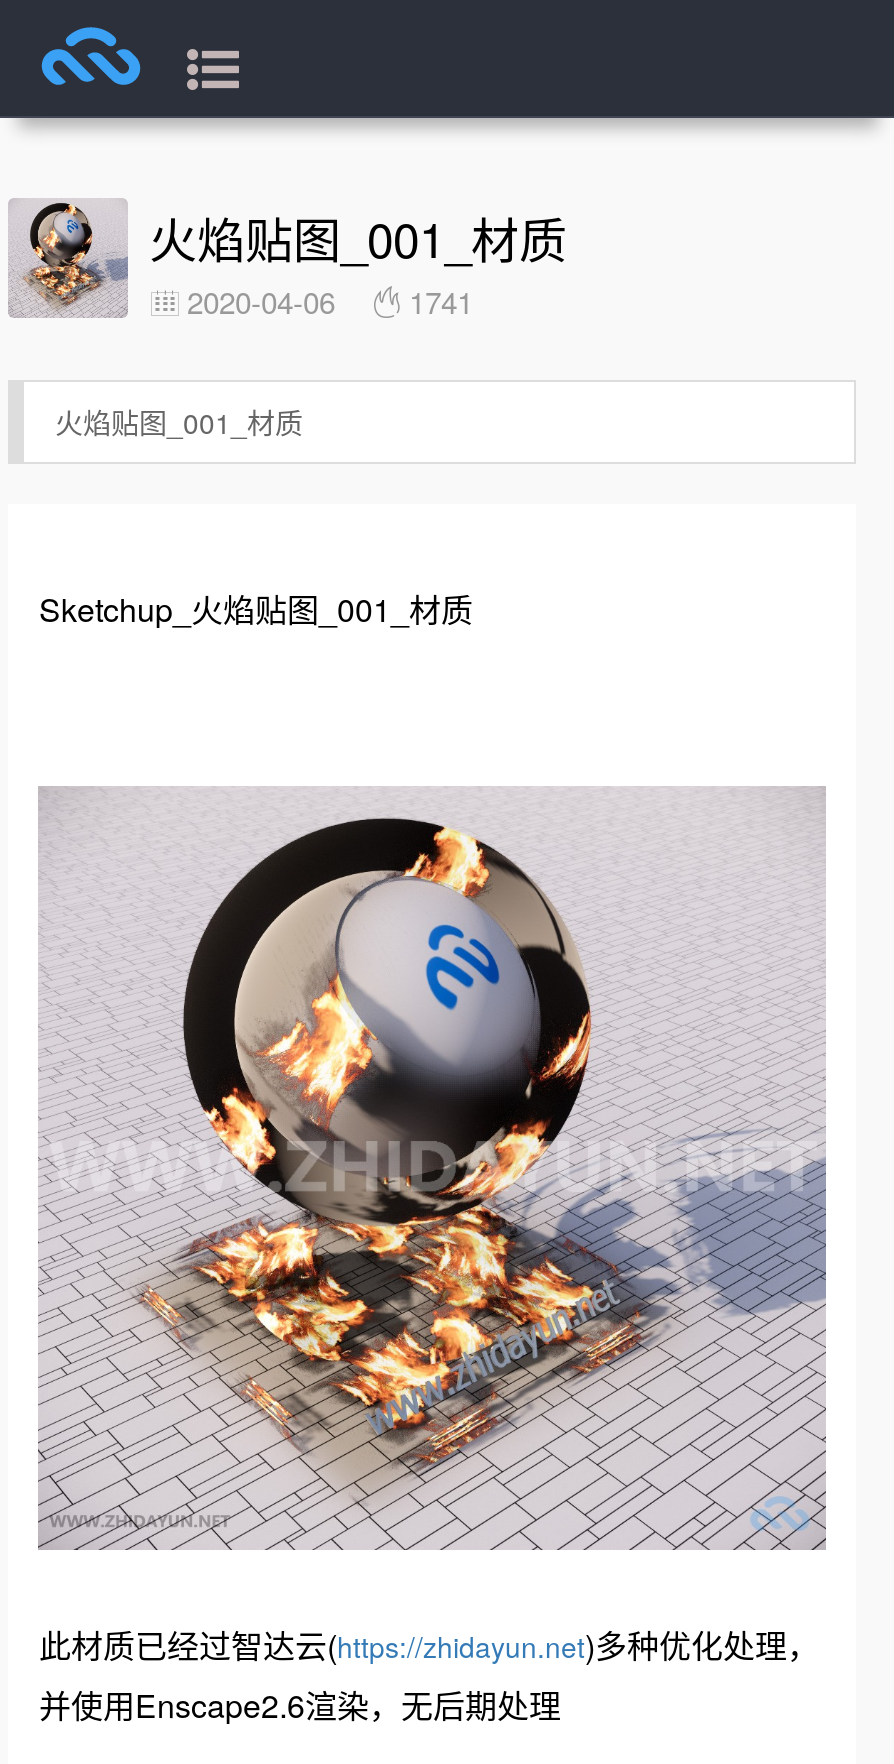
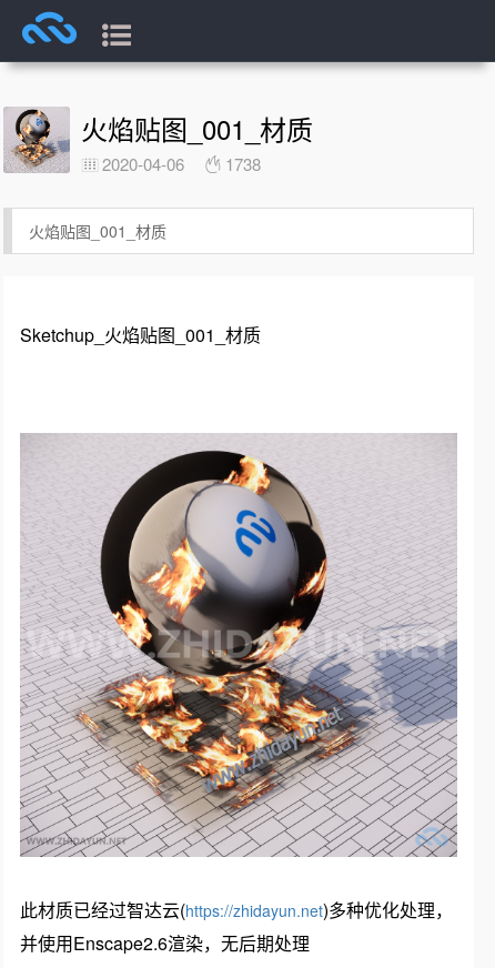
[187,280,473,322] 2020-04-06 1741 -> [103,152,261,175] 2020-04-06 1738

